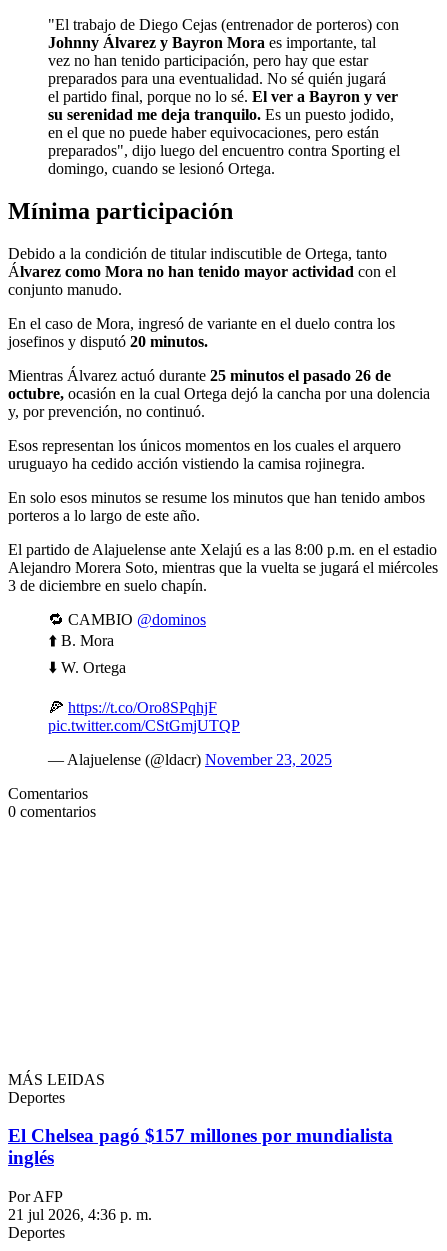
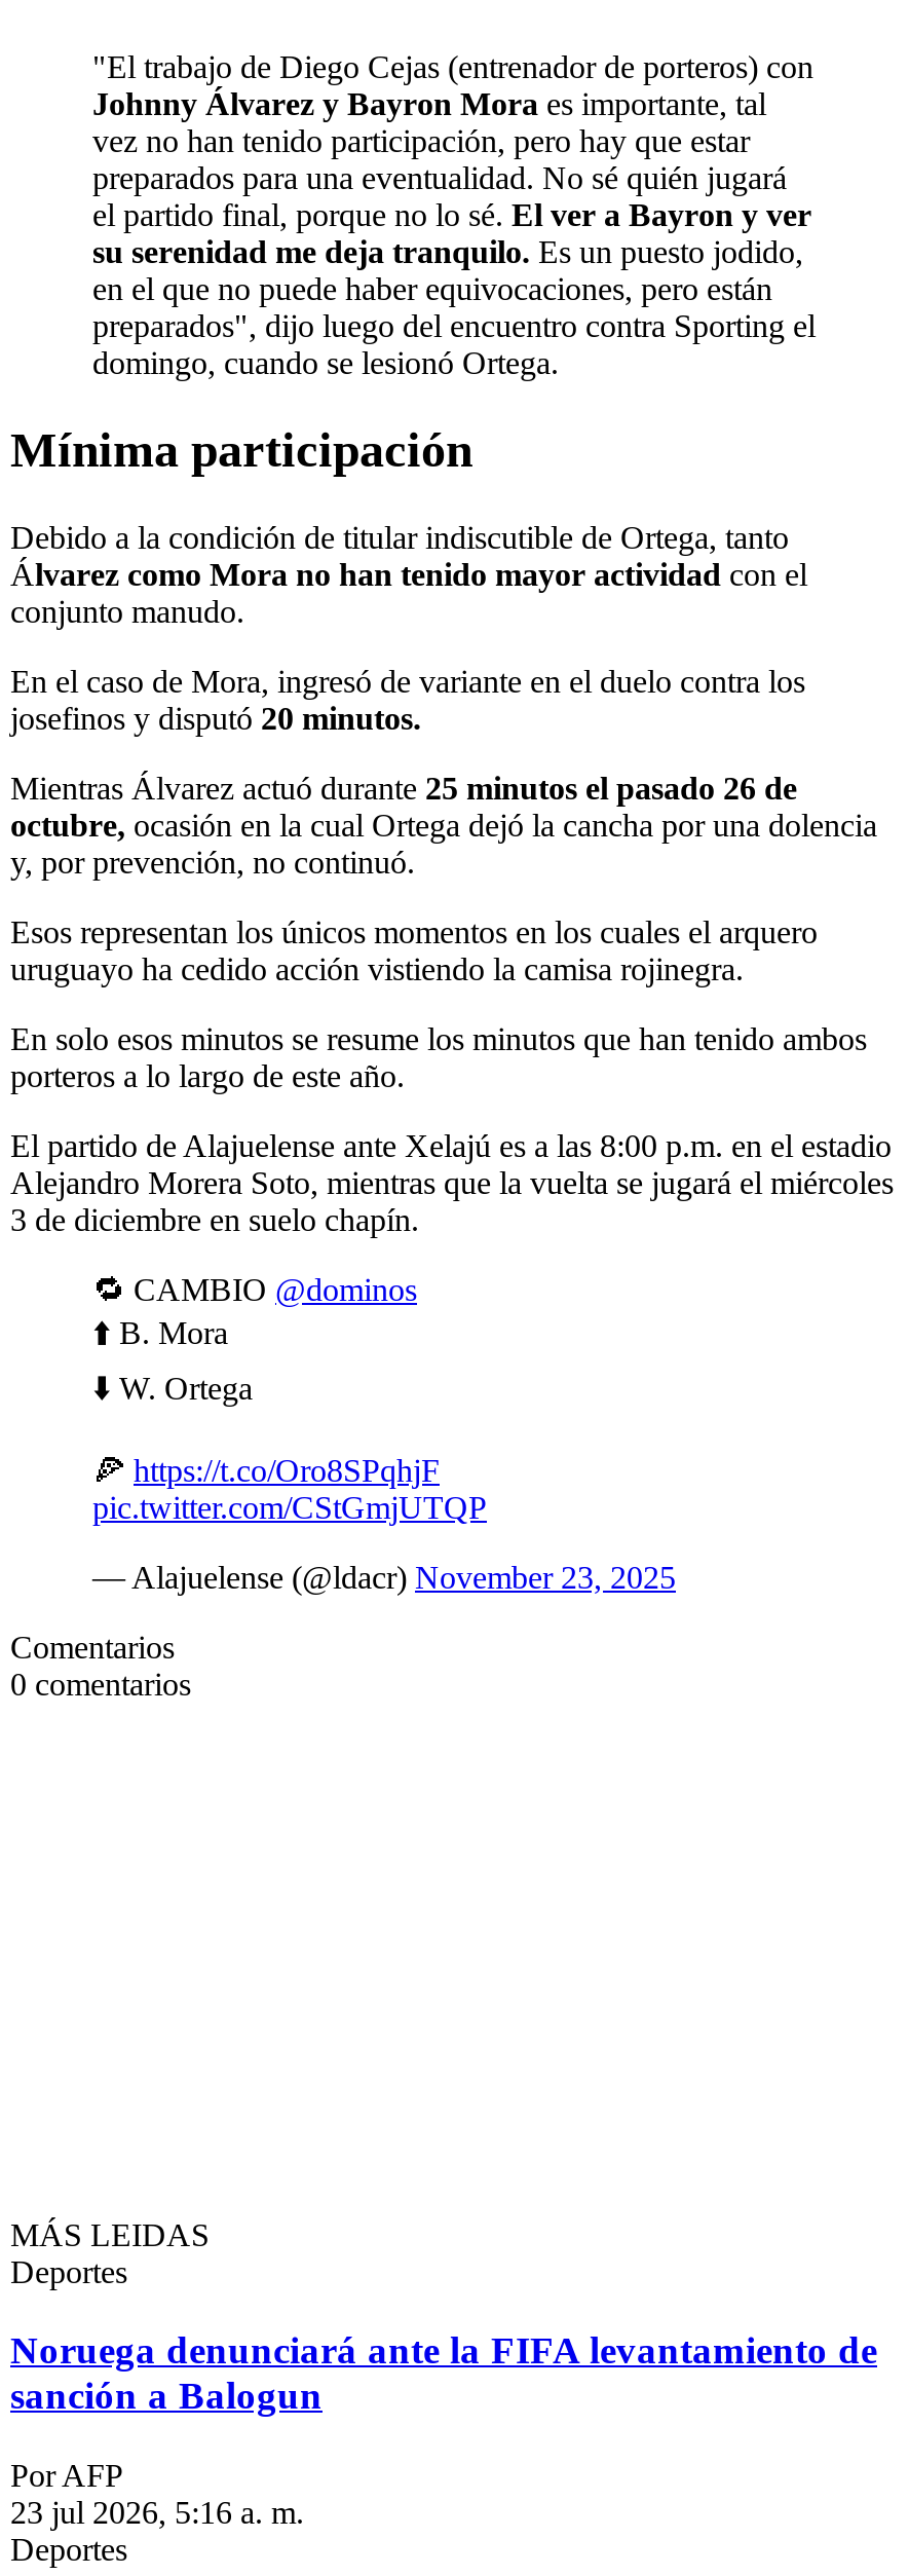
[8,1125,393,1168] El Chelsea pagó $157 millones por mundialista | inglés -> [10,2329,877,2417] Noruega denunciará ante la FIFA levantamiento de | sanción a Balogun
[8,1206,152,1223] 21 jul 2026, 4:36 p. m. -> [10,2495,304,2530] 23 jul 2026, 5:16 a. m.

